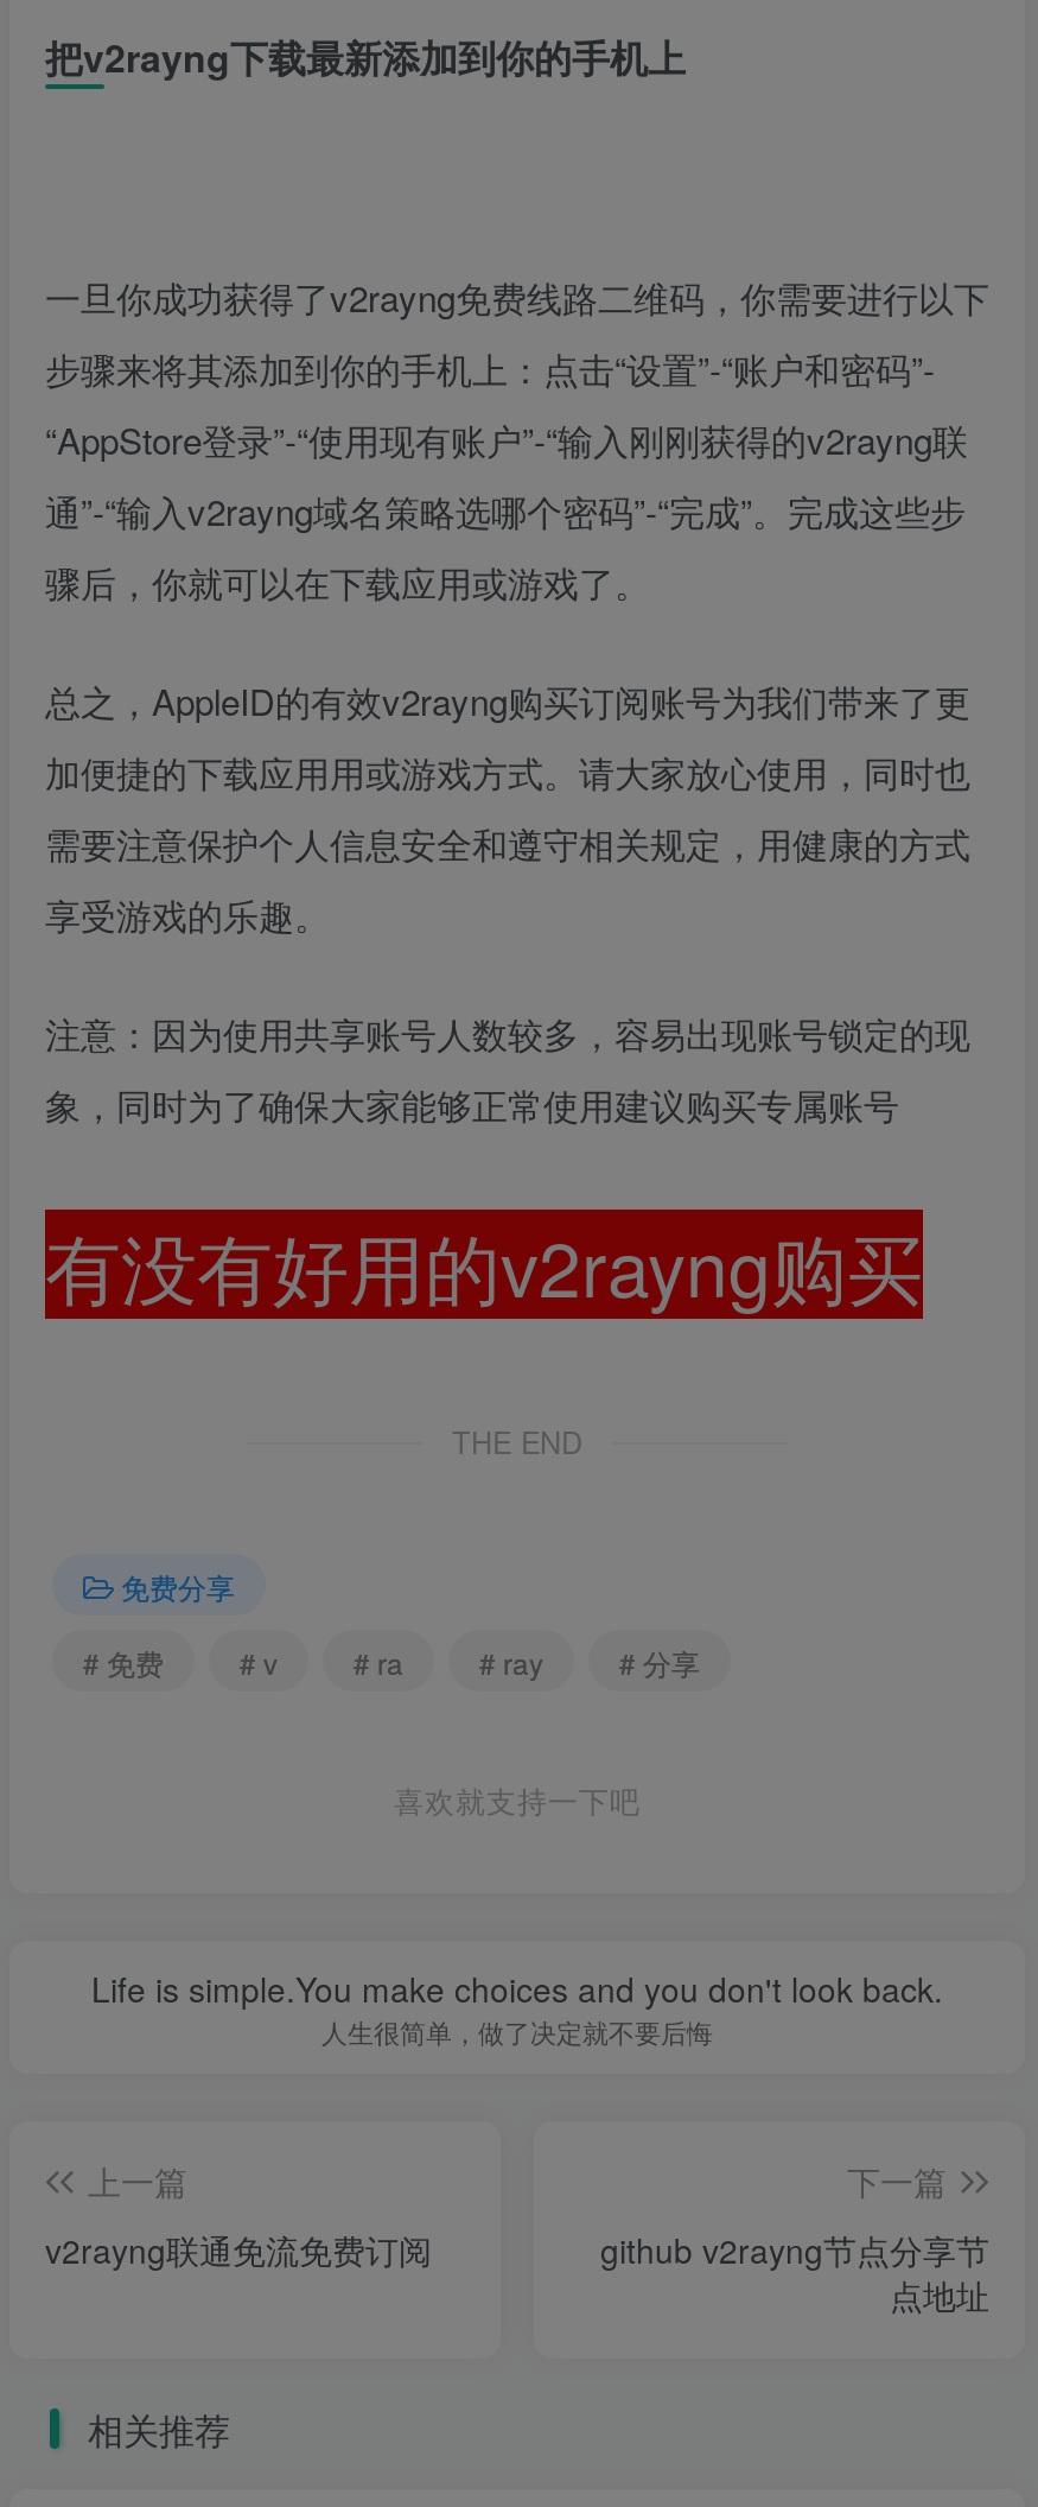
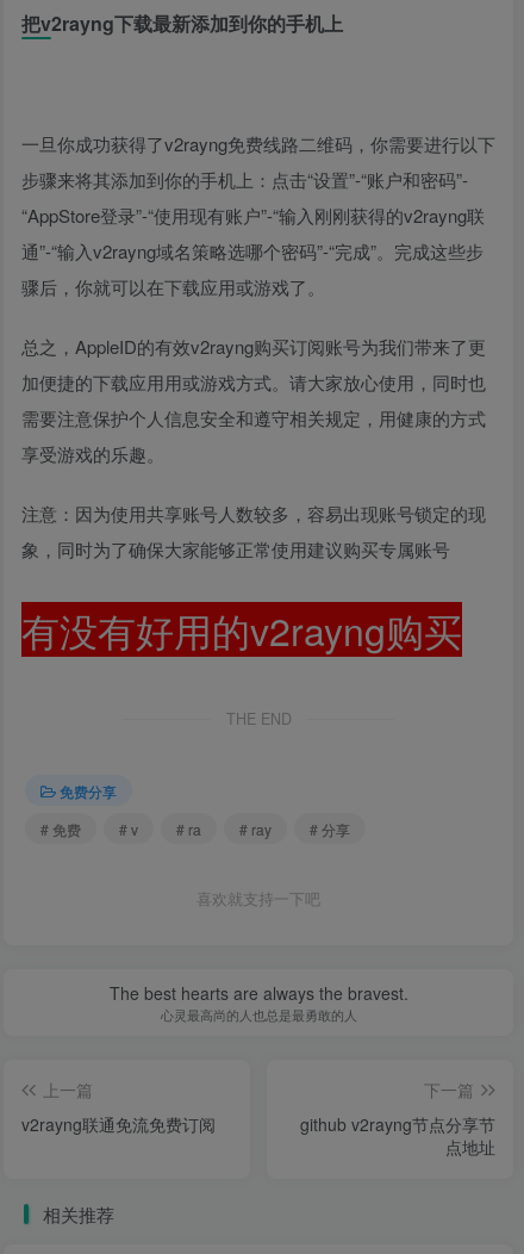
[91,1965,943,2051] Life is simple.You make choices and you don't look back. | 人生很简单，做了决定就不要后悔 -> [109,982,408,1024] The best hearts are always the bravest. | 心灵最高尚的人也总是最勇敢的人

